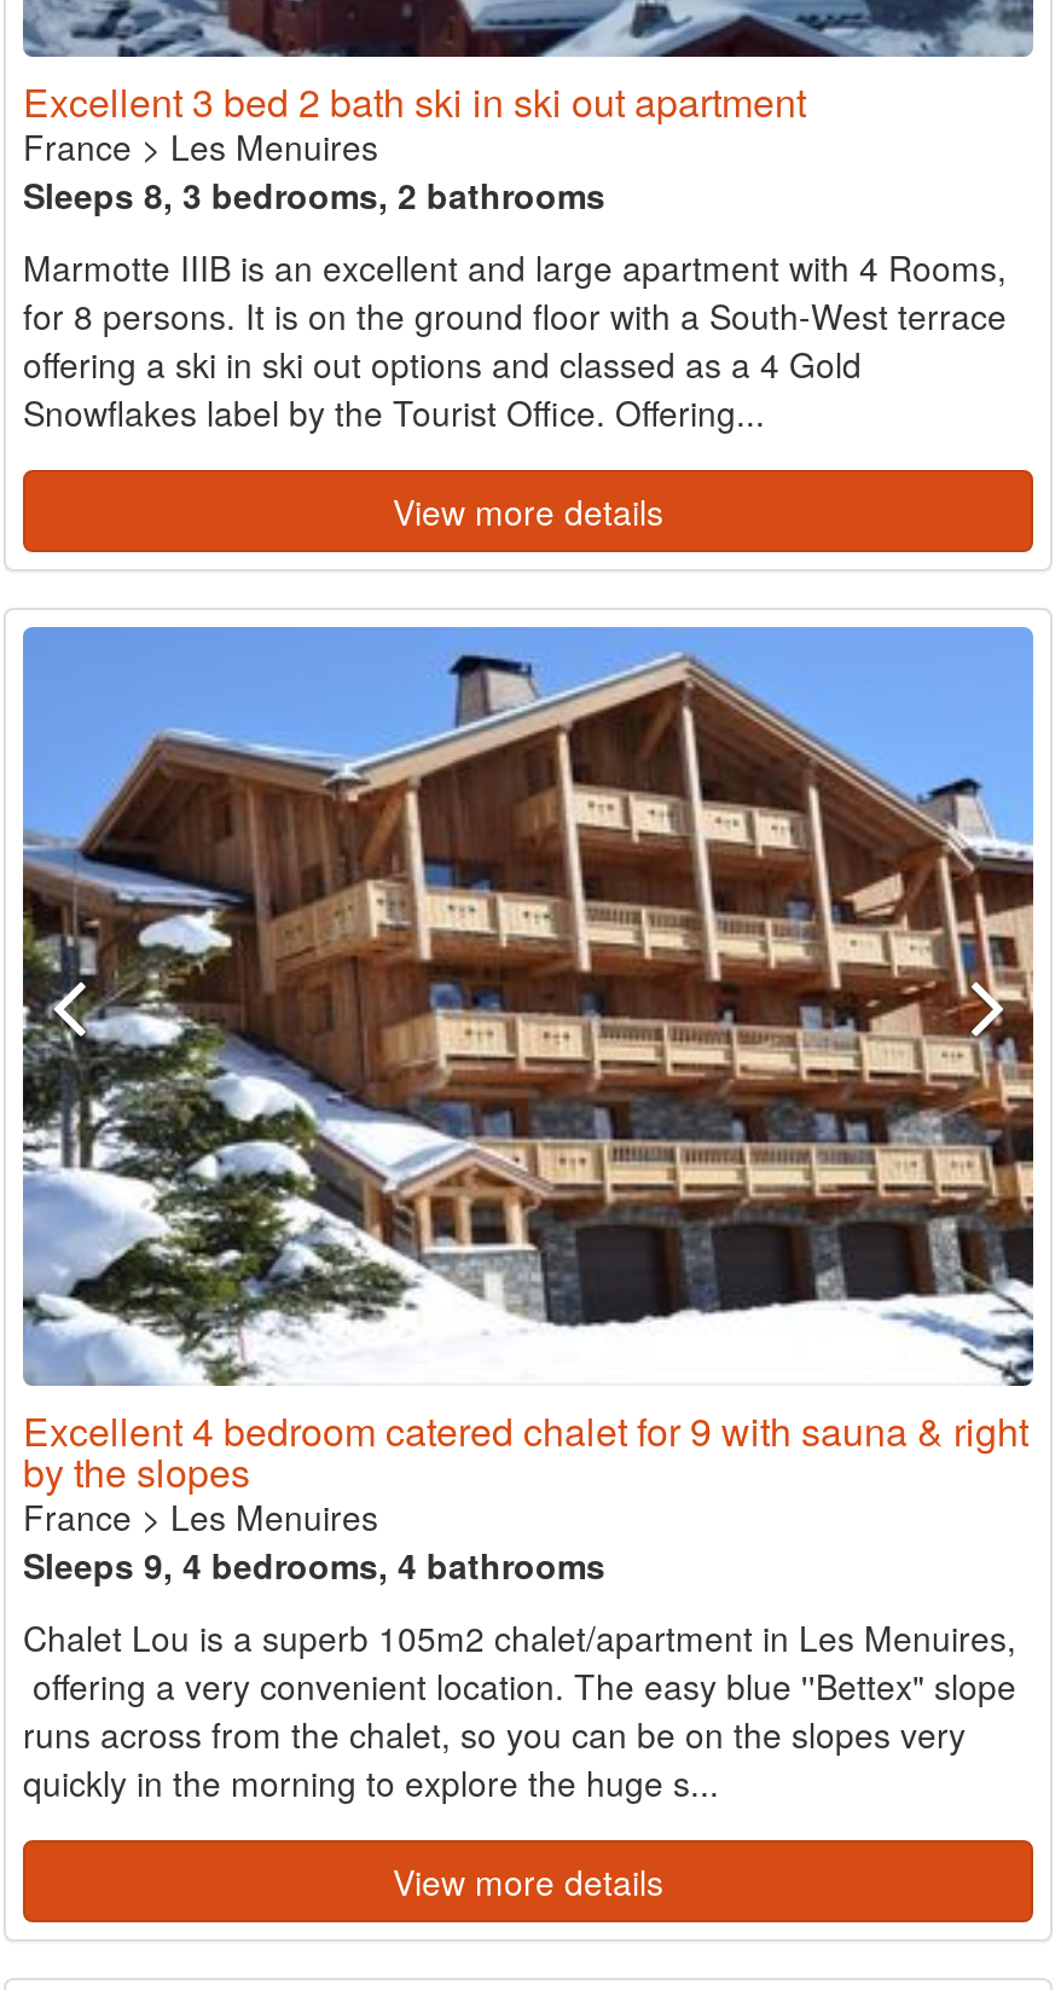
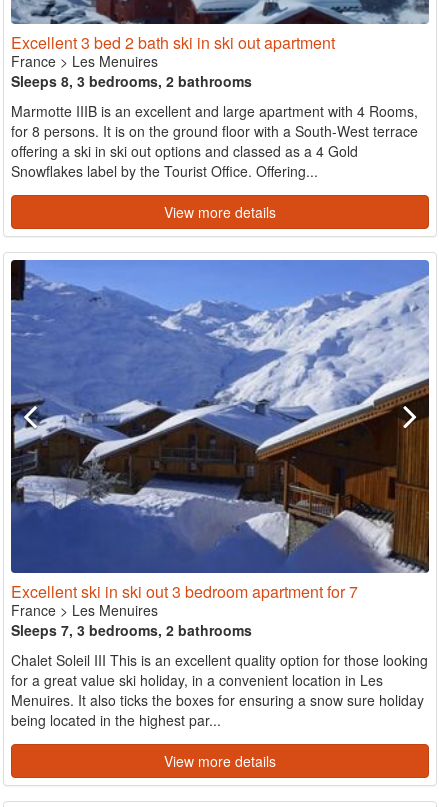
[21,626,1036,1498] [image] | Excellent 4 bedroom catered chalet for 9 with sauna & right | by the slopes -> [10,259,430,603] [image] | Excellent ski in ski out 3 bedroom apartment for 7
[23,1539,605,1588] Sleeps 9, 4 bedrooms, 4 bathrooms -> [11,620,252,640] Sleeps 7, 3 bedrooms, 2 bathrooms
[23,1612,1016,1805] Chalet Lou is a superb 105m2 chalet/apartment in Les Menuires, | offering a very convenient location. The easy blue ''Bettex" slope | runs across from the chalet, so you can be on the slopes very | quickly in the morning to explore the huge s... -> [11,650,428,730] Chalet Soleil III This is an excellent quality option for those looking | for a great value ski holiday, in a convenient location in Les | Menuires. It also ticks the boxes for ensuring a snow sure holiday | being located in the highest par...

